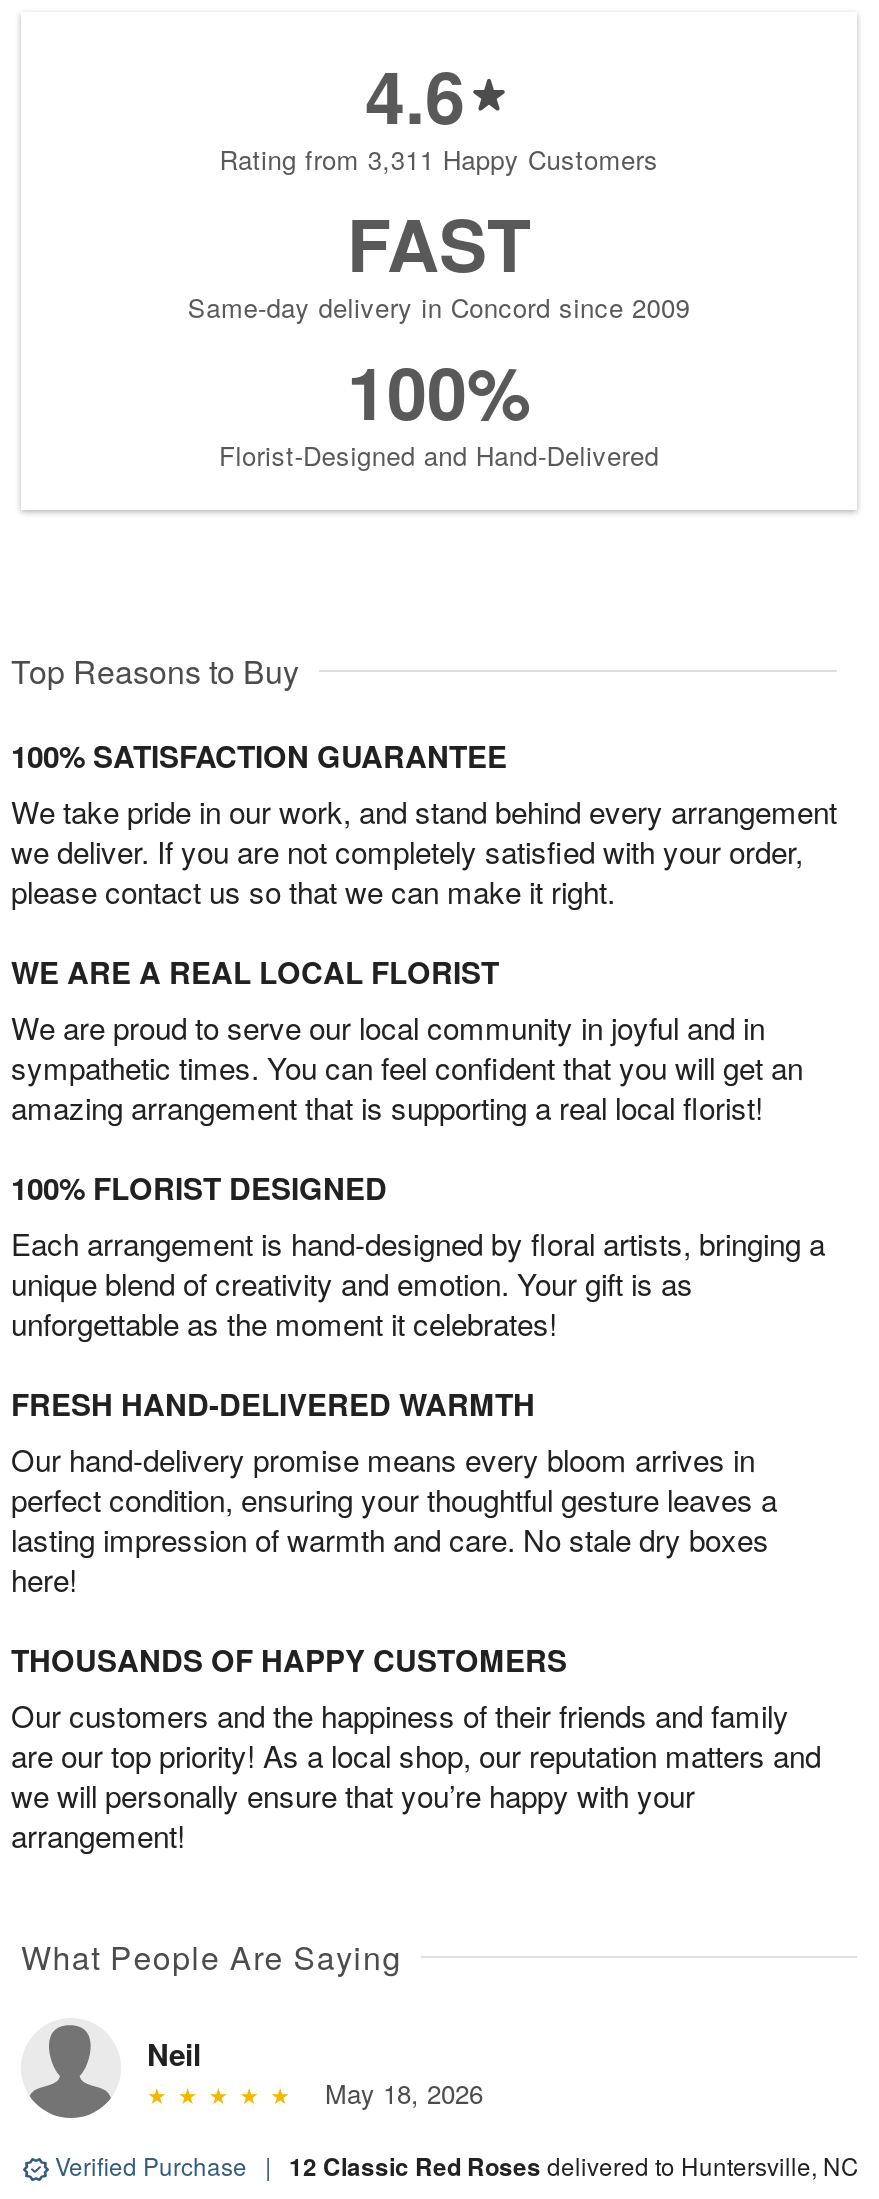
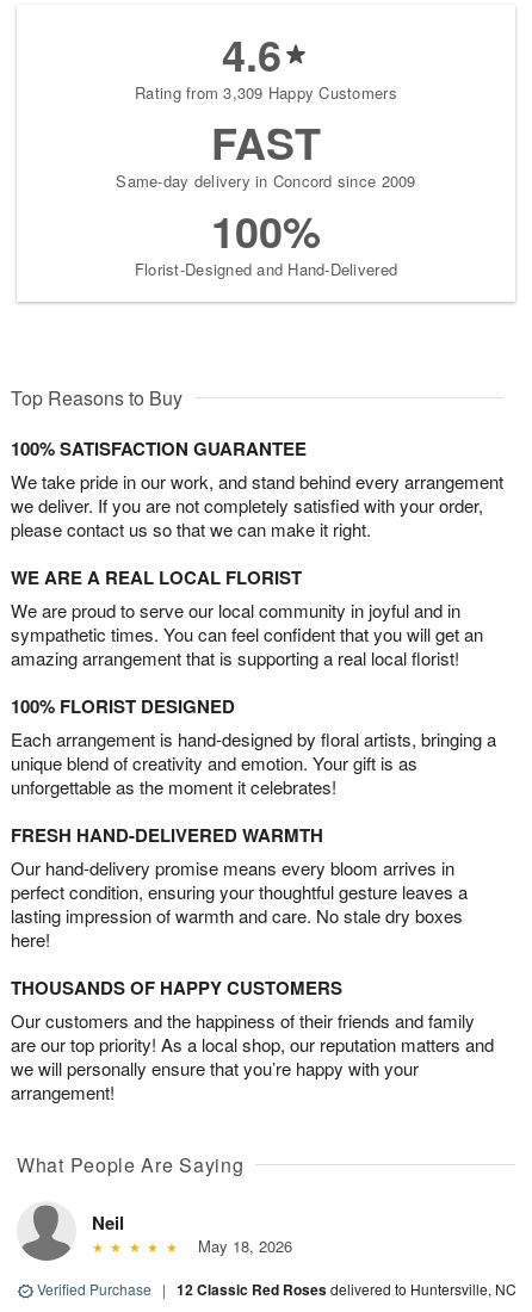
[219,141,659,179] Rating from 3,311 Happy Customers -> [135,82,397,104] Rating from 3,309 Happy Customers

